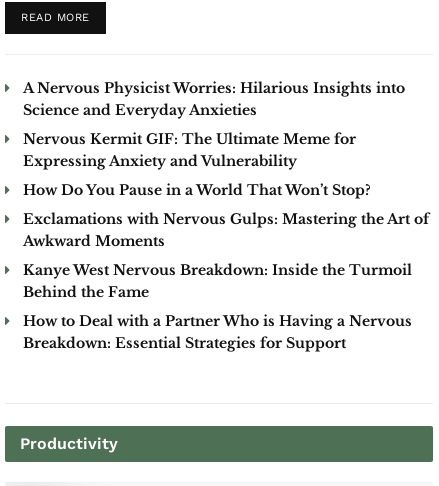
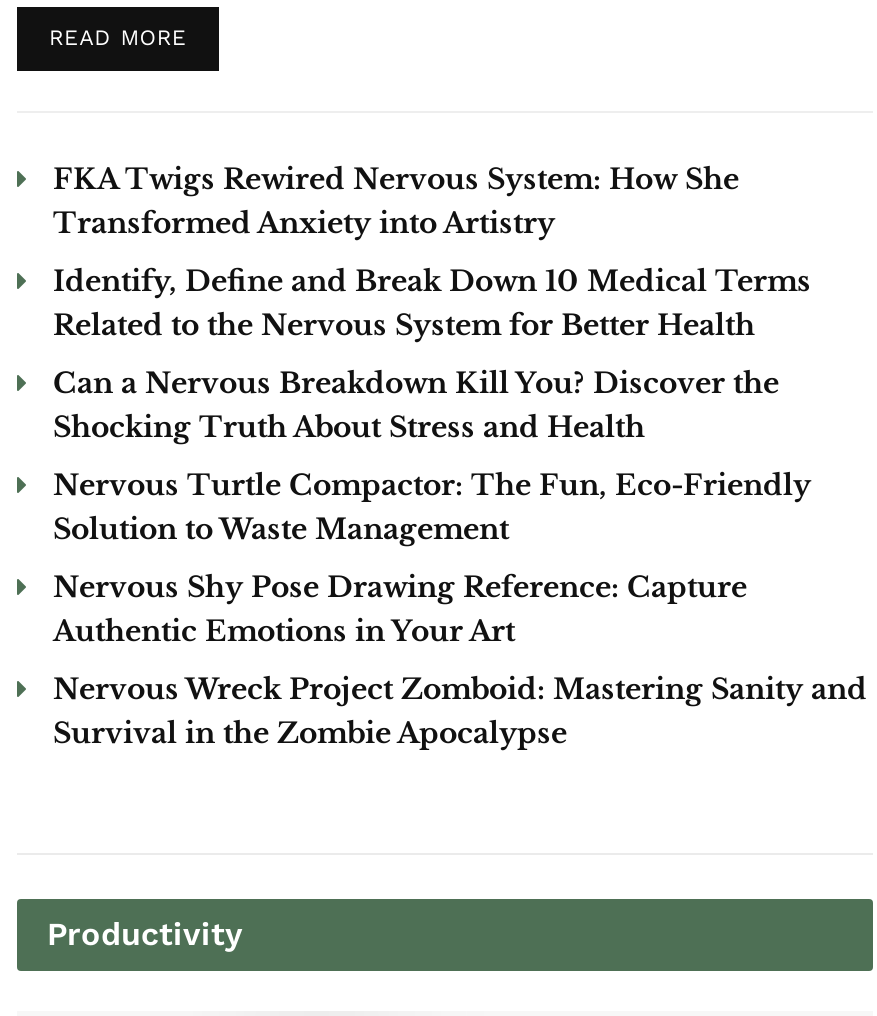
[23,79,405,119] A Nervous Physicist Worries: Hilarious Insights into | Science and Everyday Anxieties -> [53,161,739,241] FKA Twigs Rewired Nervous System: How She | Transformed Anxiety into Artistry
[23,130,356,170] Nervous Kermit GIF: The Ultimate Meme for | Expressing Anxiety and Vulnerability -> [53,263,811,343] Identify, Define and Break Down 10 Medical Terms | Related to the Nervous System for Better Health
[23,181,374,199] How Do You Pause in a World That Won’t Stop? -> [53,365,779,445] Can a Nervous Breakdown Kill You? Discover the | Shocking Truth About Stress and Health
[23,210,429,250] Exclamations with Nervous Gulps: Mastering the Art of | Awkward Moments -> [53,467,811,547] Nervous Turtle Compactor: The Fun, Eco-Friendly | Solution to Waste Management
[23,261,412,301] Kanye West Nervous Breakdown: Inside the Turmoil | Behind the Fame -> [53,569,747,649] Nervous Shy Pose Drawing Reference: Capture | Authentic Emotions in Your Art
[23,312,412,352] How to Deal with a Partner Who is Having a Nervous | Breakdown: Essential Strategies for Support -> [53,671,867,751] Nervous Wreck Project Zomboid: Mastering Sanity and | Survival in the Zombie Apocalypse

